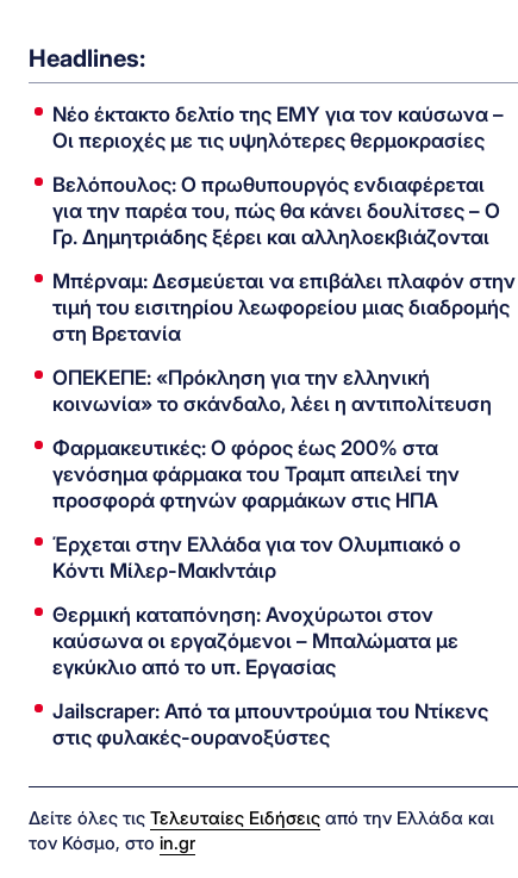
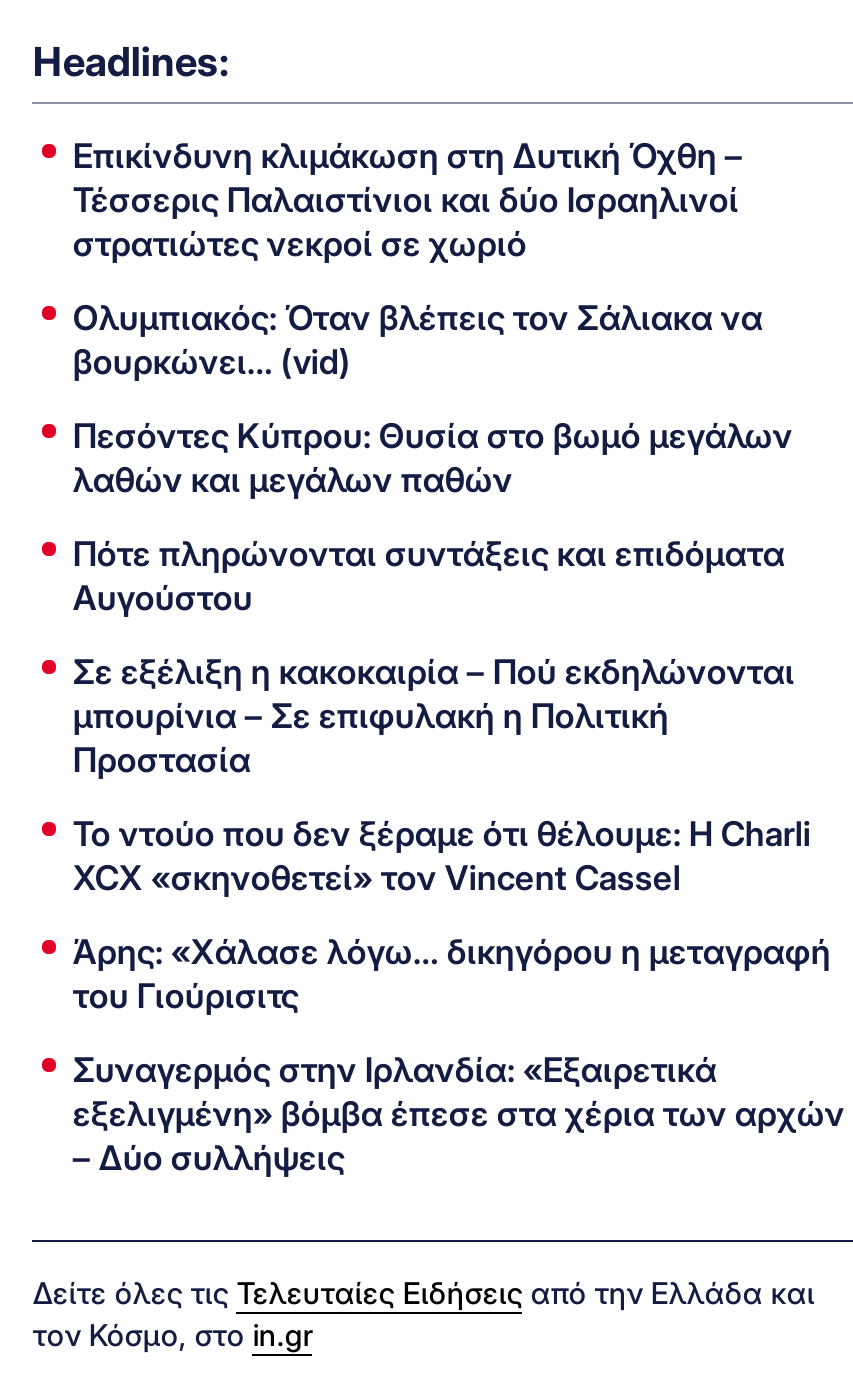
[53,102,504,152] Νέο έκτακτο δελτίο της ΕΜΥ για τον καύσωνα – | Οι περιοχές με τις υψηλότερες θερμοκρασίες -> [73,135,743,263] Επικίνδυνη κλιμάκωση στη Δυτική Όχθη – | Τέσσερις Παλαιστίνιοι και δύο Ισραηλινοί | στρατιώτες νεκροί σε χωριό
[53,172,500,249] Βελόπουλος: Ο πρωθυπουργός ενδιαφέρεται | για την παρέα του, πώς θα κάνει δουλίτσες – Ο | Γρ. Δημητριάδης ξέρει και αλληλοεκβιάζονται -> [73,297,763,381] Ολυμπιακός: Όταν βλέπεις τον Σάλιακα να | βουρκώνει… (vid)
[53,269,516,345] Μπέρναμ: Δεσμεύεται να επιβάλει πλαφόν στην | τιμή του εισιτηρίου λεωφορείου μιας διαδρομής | στη Βρετανία -> [73,415,793,499] Πεσόντες Κύπρου: Θυσία στο βωμό μεγάλων | λαθών και μεγάλων παθών
[53,365,492,415] ΟΠΕΚΕΠΕ: «Πρόκληση για την ελληνική | κοινωνία» το σκάνδαλο, λέει η αντιπολίτευση -> [73,533,785,617] Πότε πληρώνονται συντάξεις και επιδόματα | Αυγούστου
[53,436,460,512] Φαρμακευτικές: Ο φόρος έως 200% στα | γενόσημα φάρμακα του Τραμπ απειλεί την | προσφορά φτηνών φαρμάκων στις ΗΠΑ -> [73,651,795,779] Σε εξέλιξη η κακοκαιρία – Πού εκδηλώνονται | μπουρίνια – Σε επιφυλακή η Πολιτική | Προστασία
[53,532,461,582] Έρχεται στην Ελλάδα για τον Ολυμπιακό ο | Κόντι Μίλερ-ΜακΙντάιρ -> [73,813,811,897] Το ντούο που δεν ξέραμε ότι θέλουμε: Η Charli | XCX «σκηνοθετεί» τον Vincent Cassel
[53,602,459,679] Θερμική καταπόνηση: Ανοχύρωτοι στον | καύσωνα οι εργαζόμενοι – Μπαλώματα με | εγκύκλιο από το υπ. Εργασίας -> [73,931,831,1015] Άρης: «Χάλασε λόγω… δικηγόρου η μεταγραφή | του Γιούρισιτς
[53,699,489,749] Jailscraper: Από τα μπουντρούμια του Ντίκενς | στις φυλακές-ουρανοξύστες -> [73,1049,845,1177] Συναγερμός στην Ιρλανδία: «Εξαιρετικά | εξελιγμένη» βόμβα έπεσε στα χέρια των αρχών | – Δύο συλλήψεις

